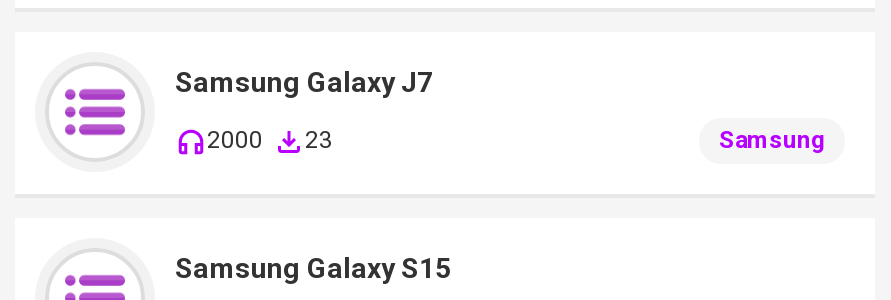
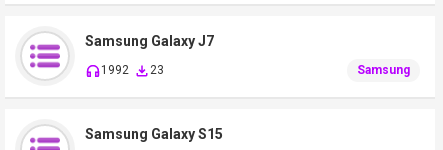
[207,126,333,154] 2000 23 -> [101,63,164,77] 1992 23

